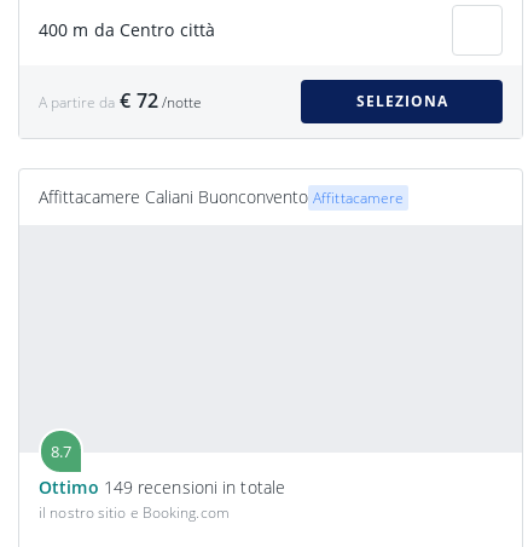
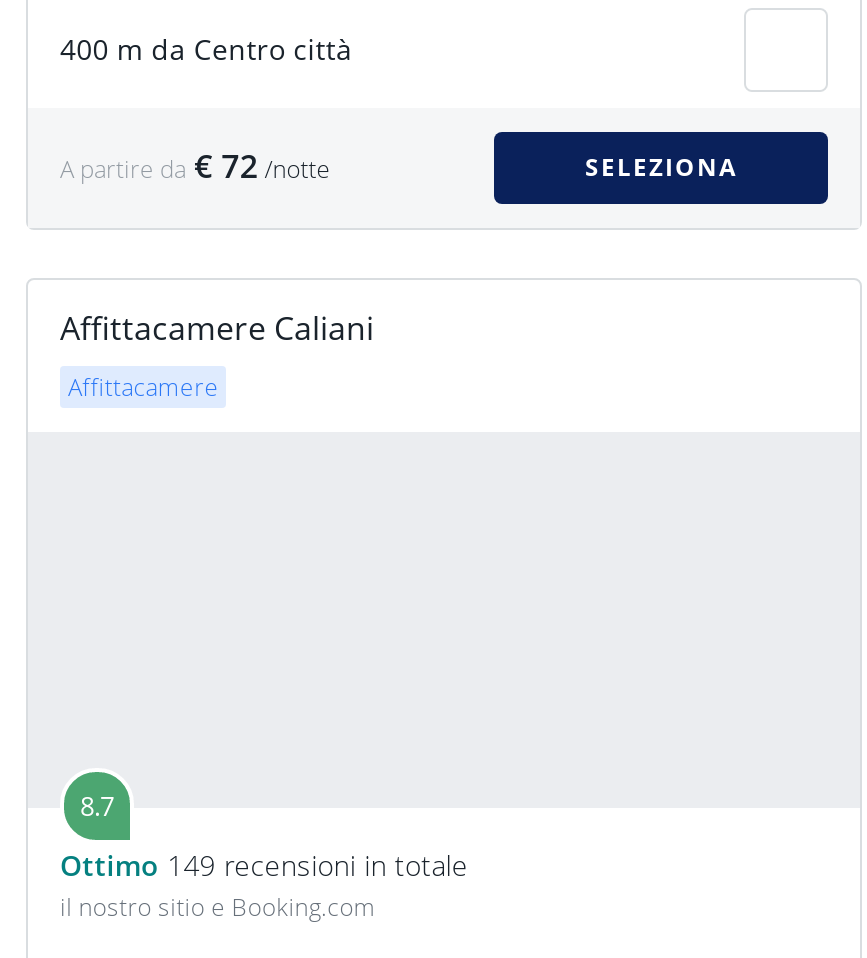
[39,185,404,208] Affittacamere Caliani Buonconvento Affittacamere -> [60,306,374,404] Affittacamere Caliani | Affittacamere

